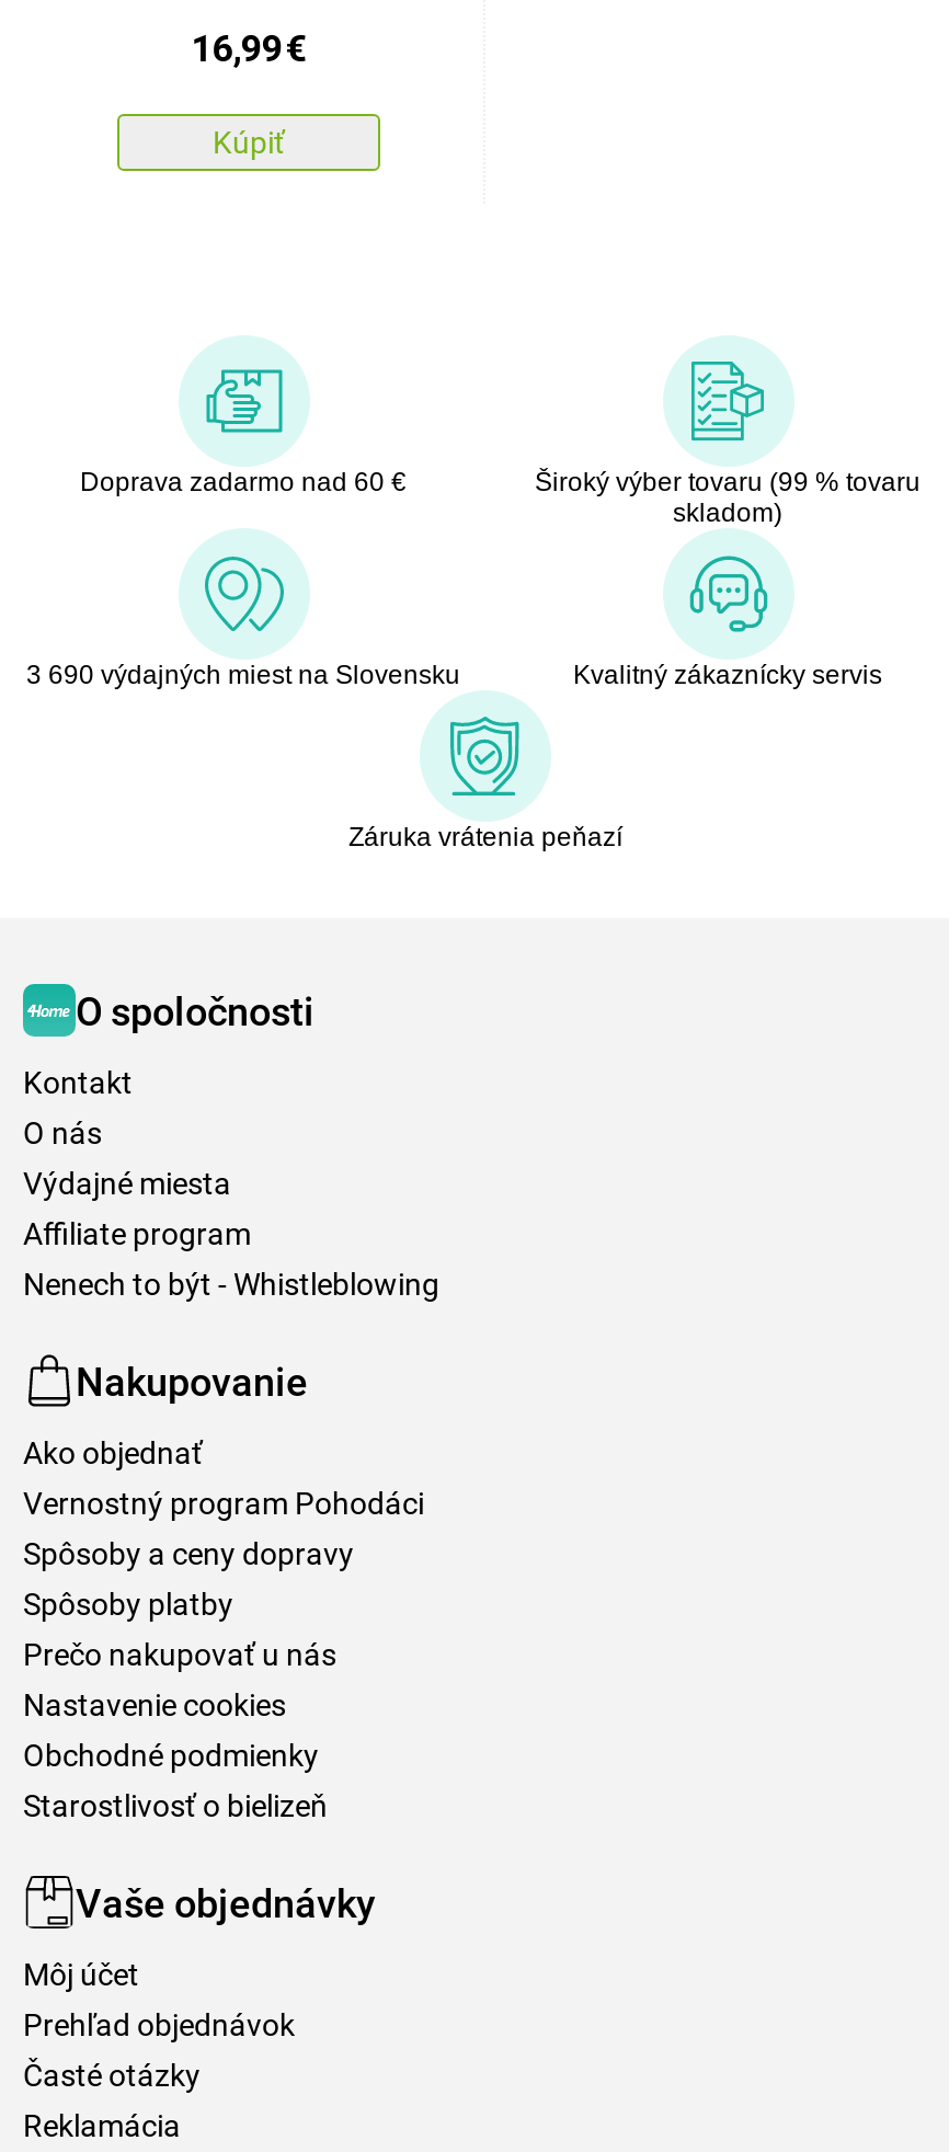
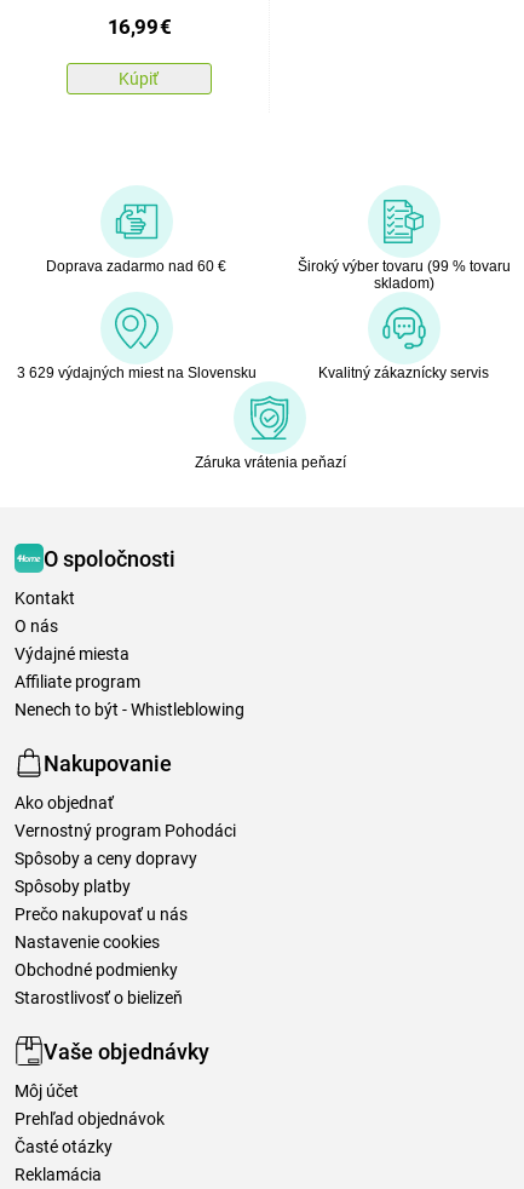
[26,660,460,691] 3 690 výdajných miest na Slovensku -> [16,365,256,382] 3 629 výdajných miest na Slovensku

